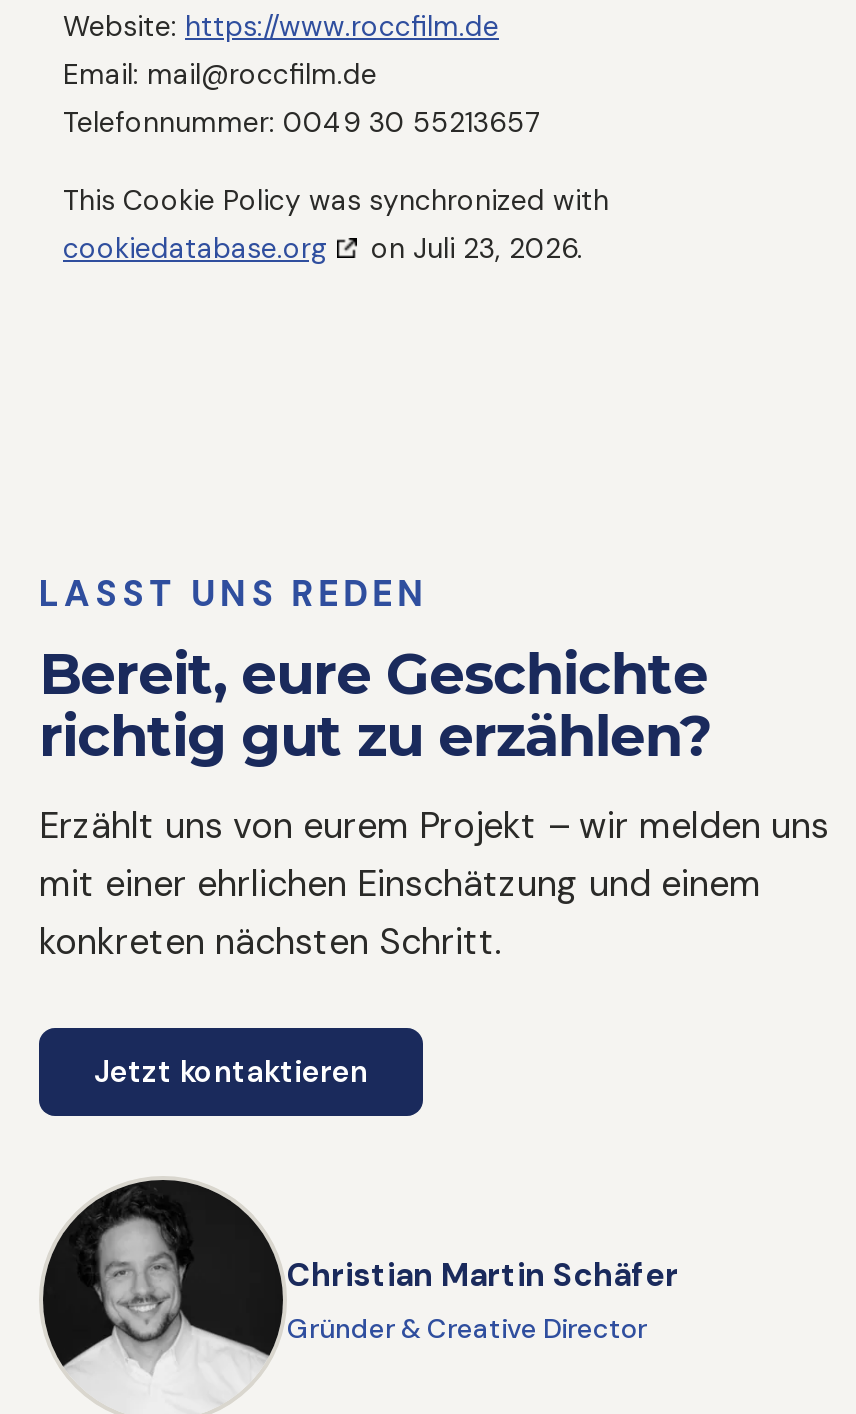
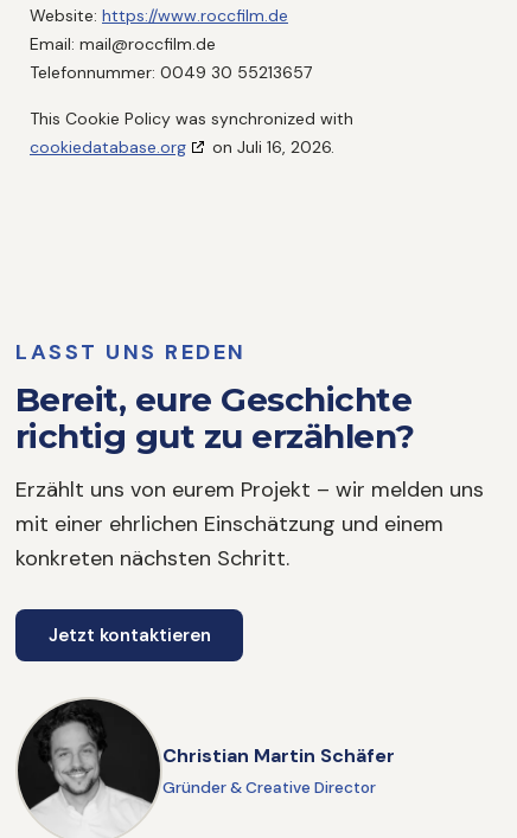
[63,229,583,265] cookiedatabase.org on Juli 23, 2026. -> [30,136,334,157] cookiedatabase.org on Juli 16, 2026.

